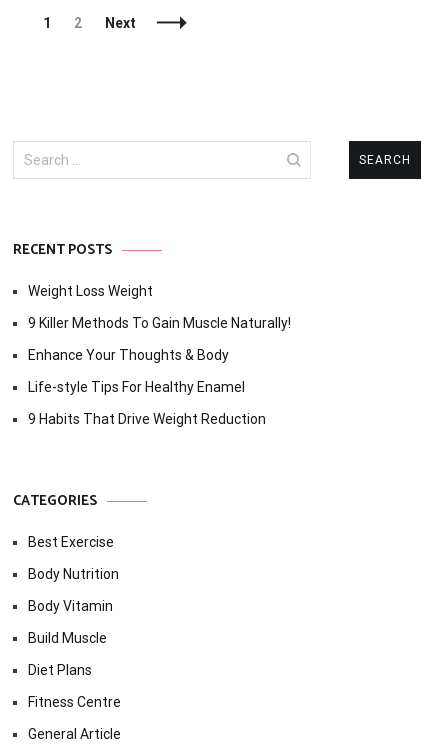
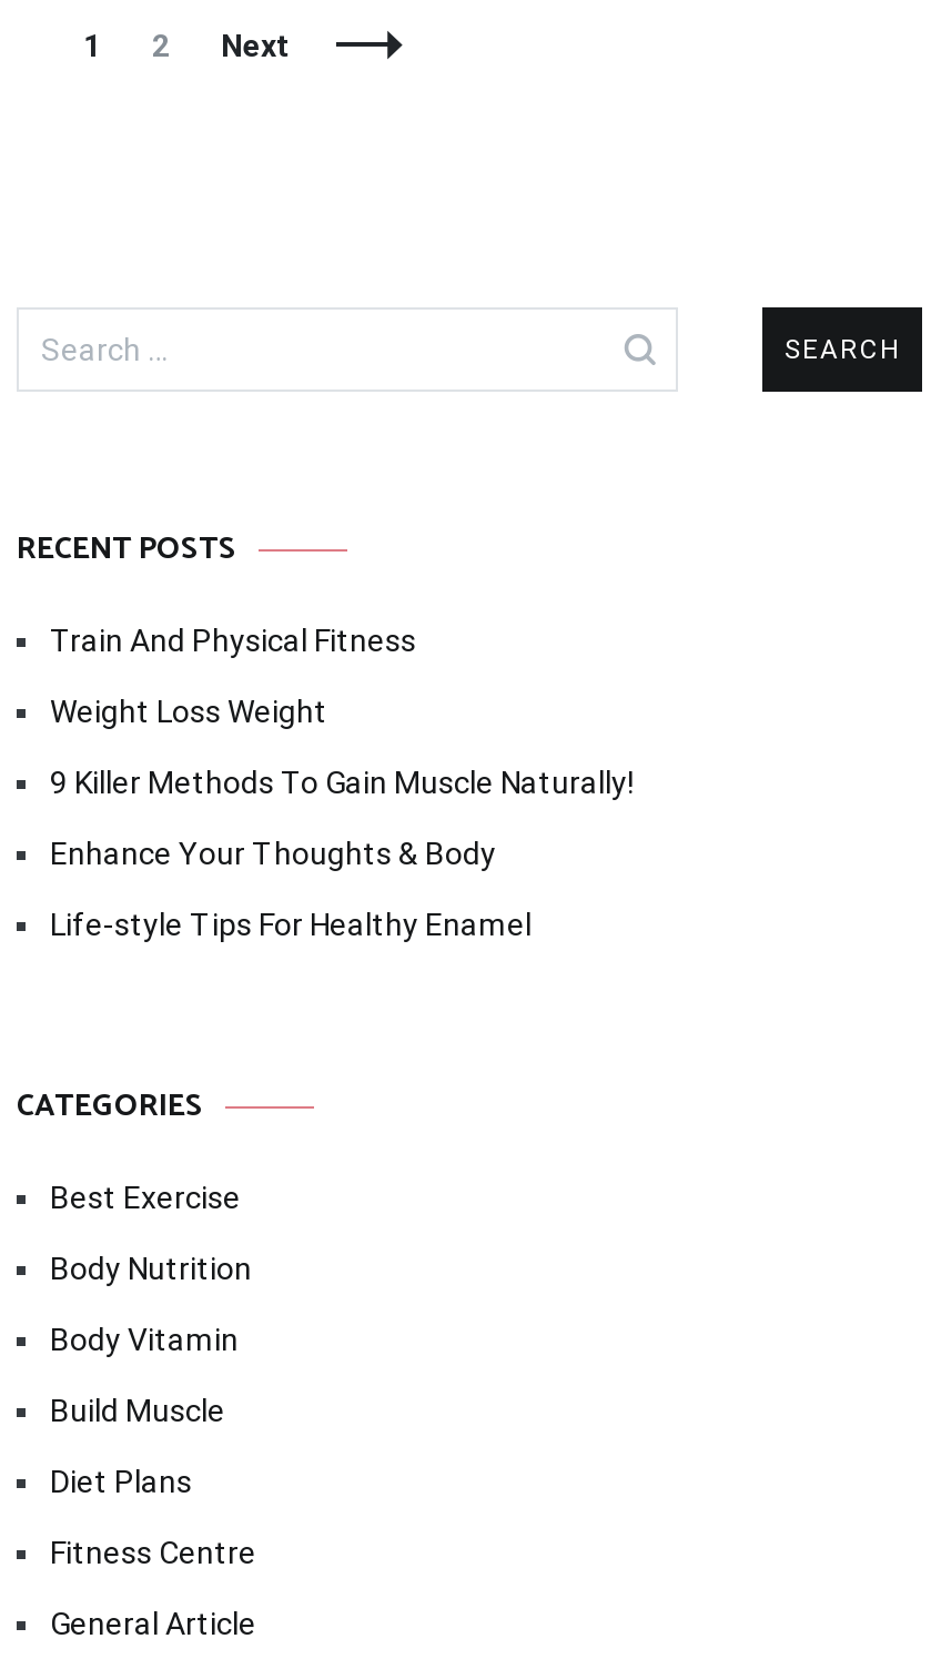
none -> [50,623,416,659] Train And Physical Fitness
moved [28,283,291,395] -> [50,694,634,943]: Weight Loss Weight | 9 Killer Methods To Gain Muscle Naturally! | Enhance Your Thoughts & Body | Life-style Tips For Healthy Enamel
[28,411,266,427] 9 Habits That Drive Weight Reduction -> none

